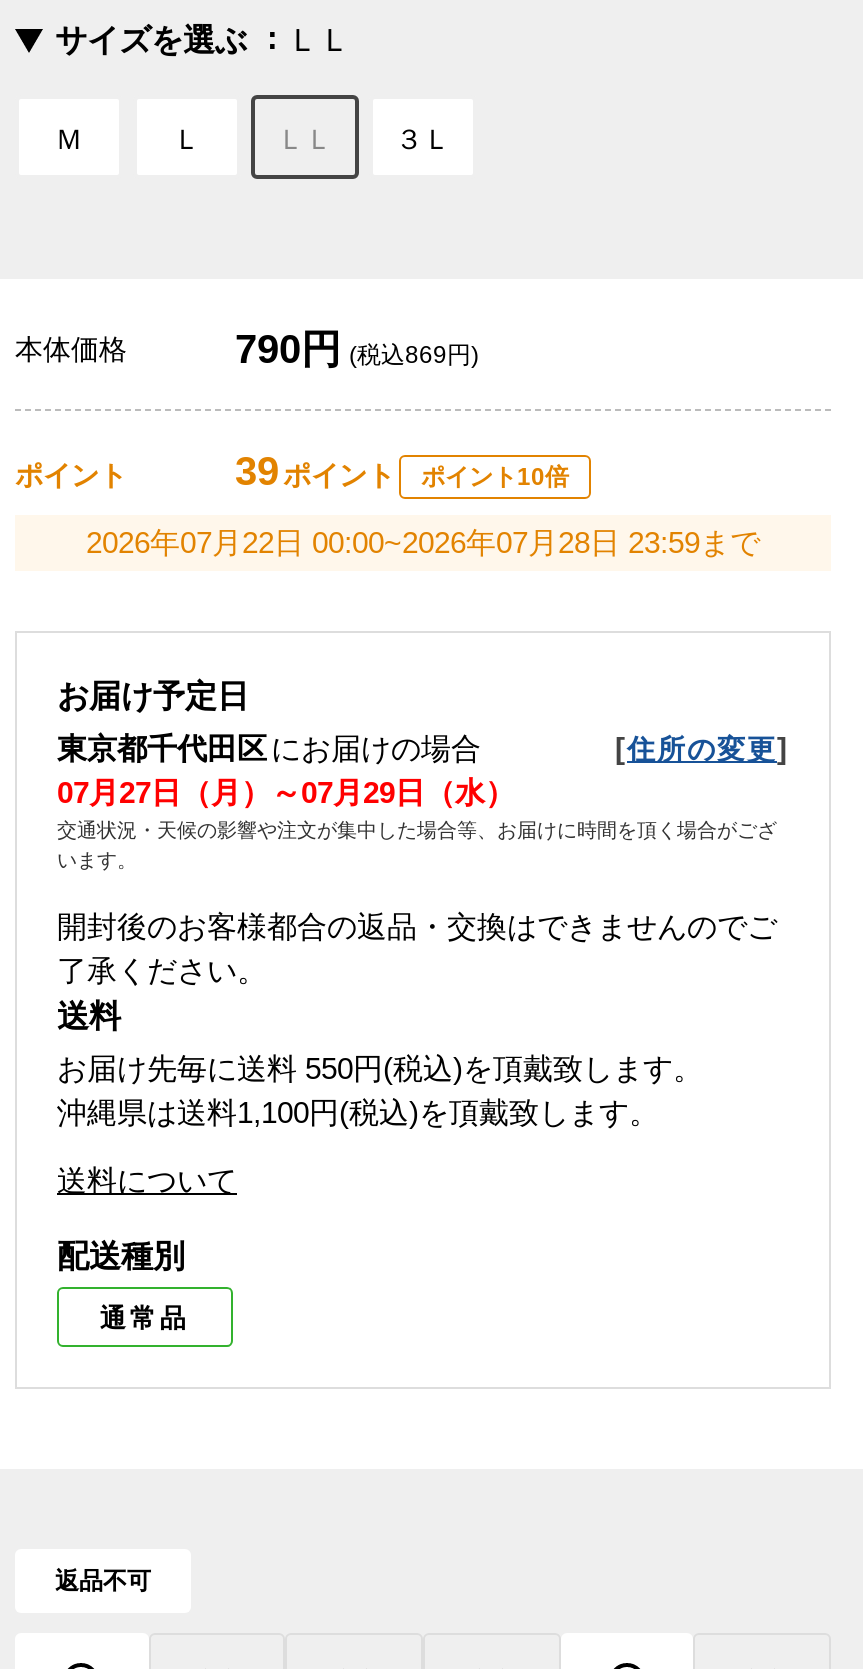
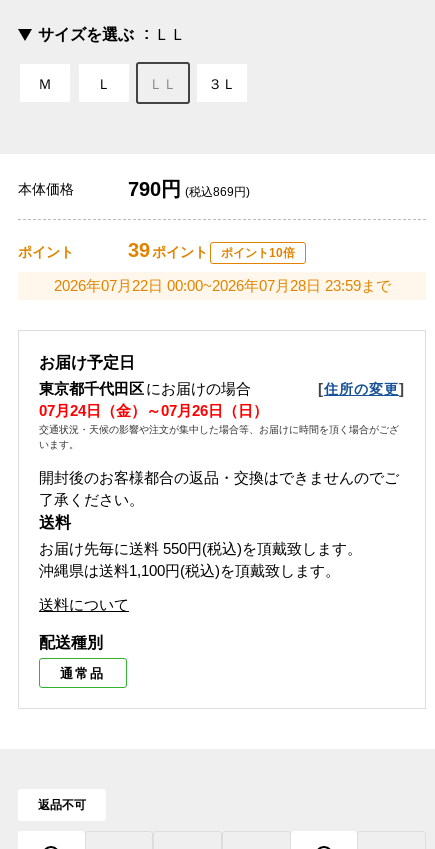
[57,776,515,810] 07月27日（月）～07月29日（水） -> [39,402,268,419] 07月24日（金）～07月26日（日）

